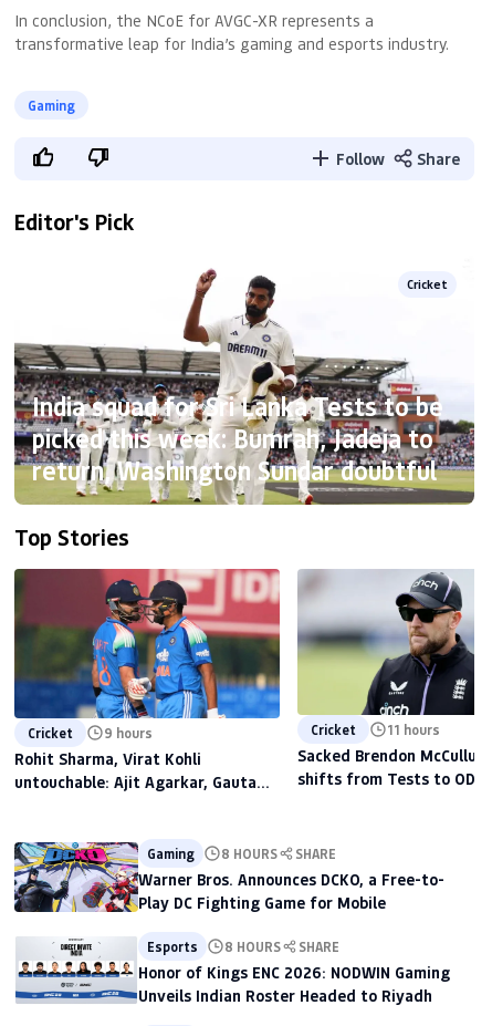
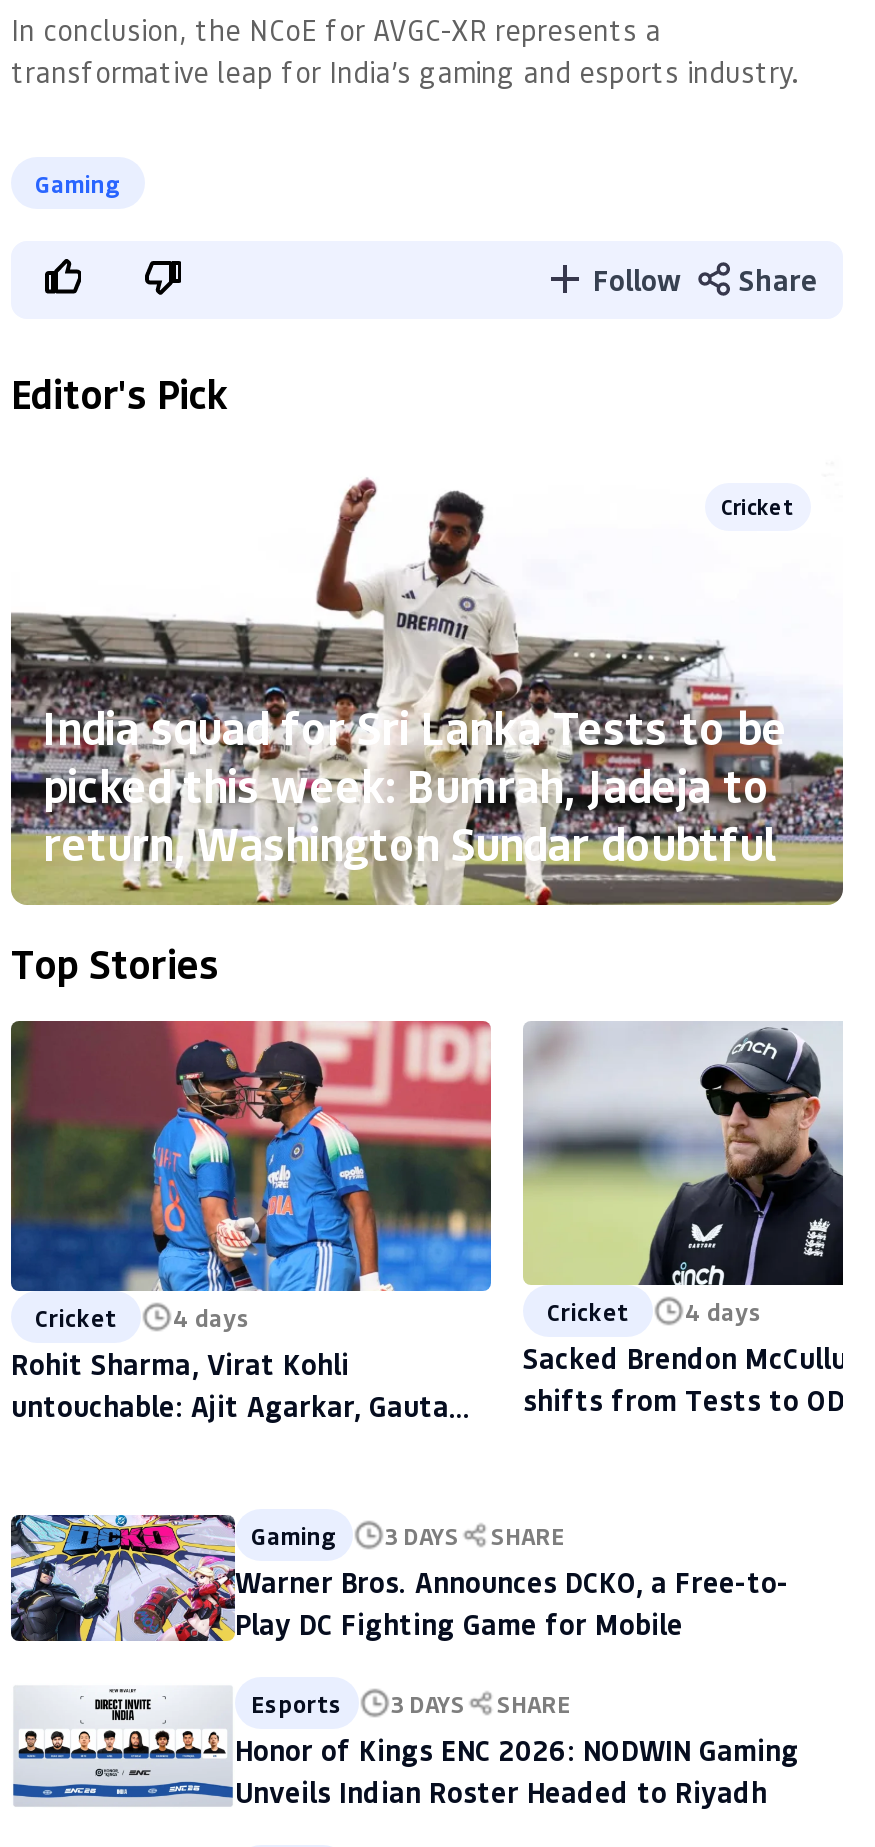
[28,724,153,742] Cricket 9 hours -> [35,1302,251,1334] Cricket 4 days
[311,720,440,738] Cricket 11 hours -> [547,1294,763,1326] Cricket 4 days
[147,845,336,863] Gaming 8 HOURS SHARE -> [251,1520,565,1552] Gaming 3 DAYS SHARE
[147,938,339,955] Esports 8 HOURS SHARE -> [251,1688,571,1720] Esports 3 DAYS SHARE

